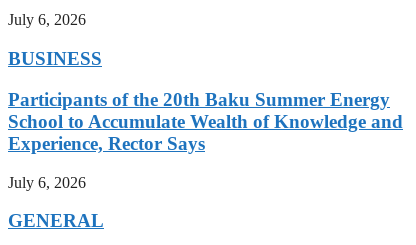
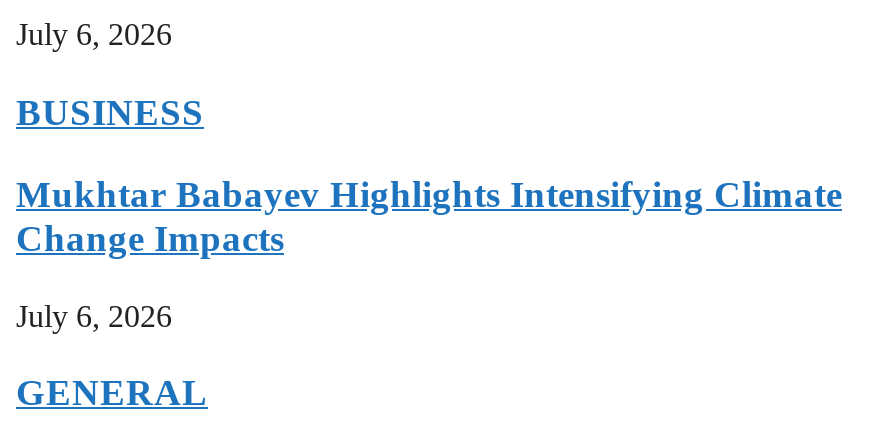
[8,89,403,154] Participants of the 20th Baku Summer Energy | School to Accumulate Wealth of Knowledge and | Experience, Rector Says -> [16,173,842,259] Mukhtar Babayev Highlights Intensifying Climate | Change Impacts

